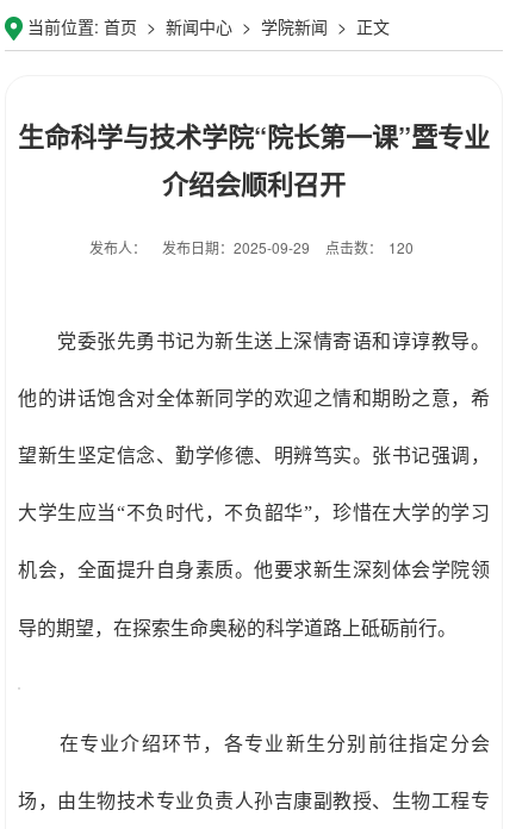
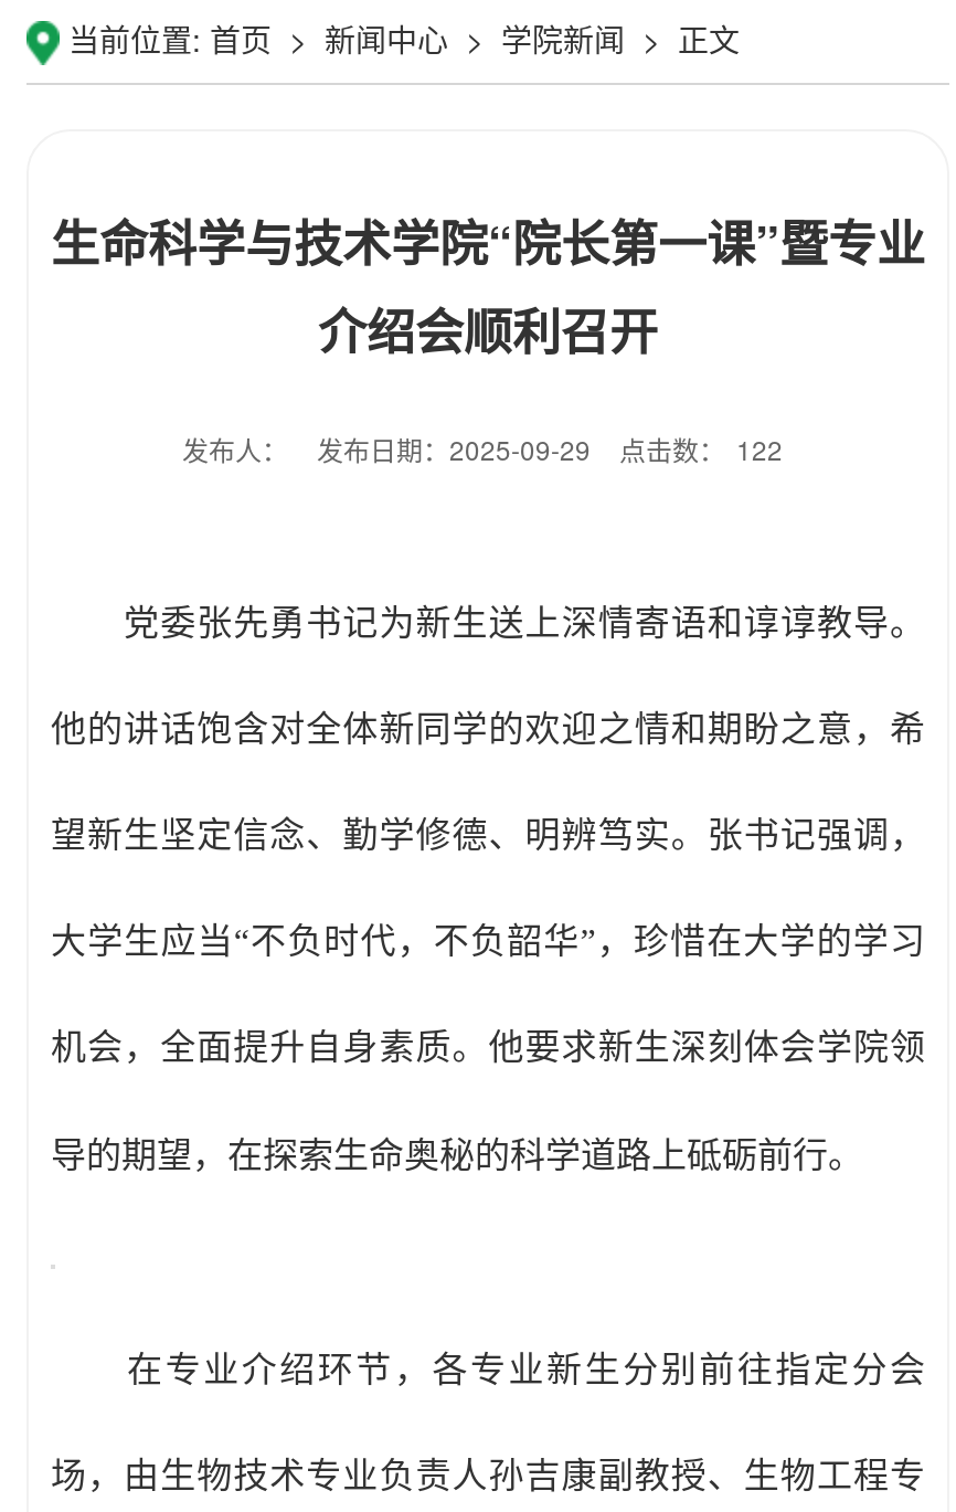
[89,237,413,257] 发布人： 发布日期：2025-09-29 点击数： 120 -> [182,430,783,467] 发布人： 发布日期：2025-09-29 点击数： 122

